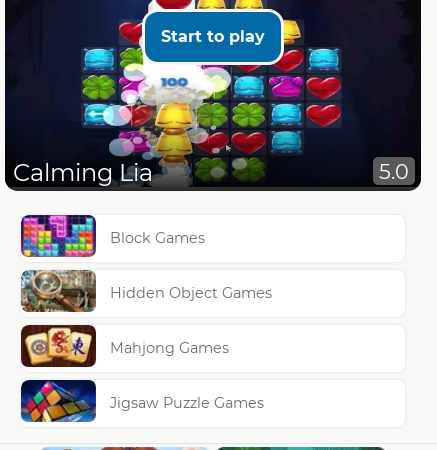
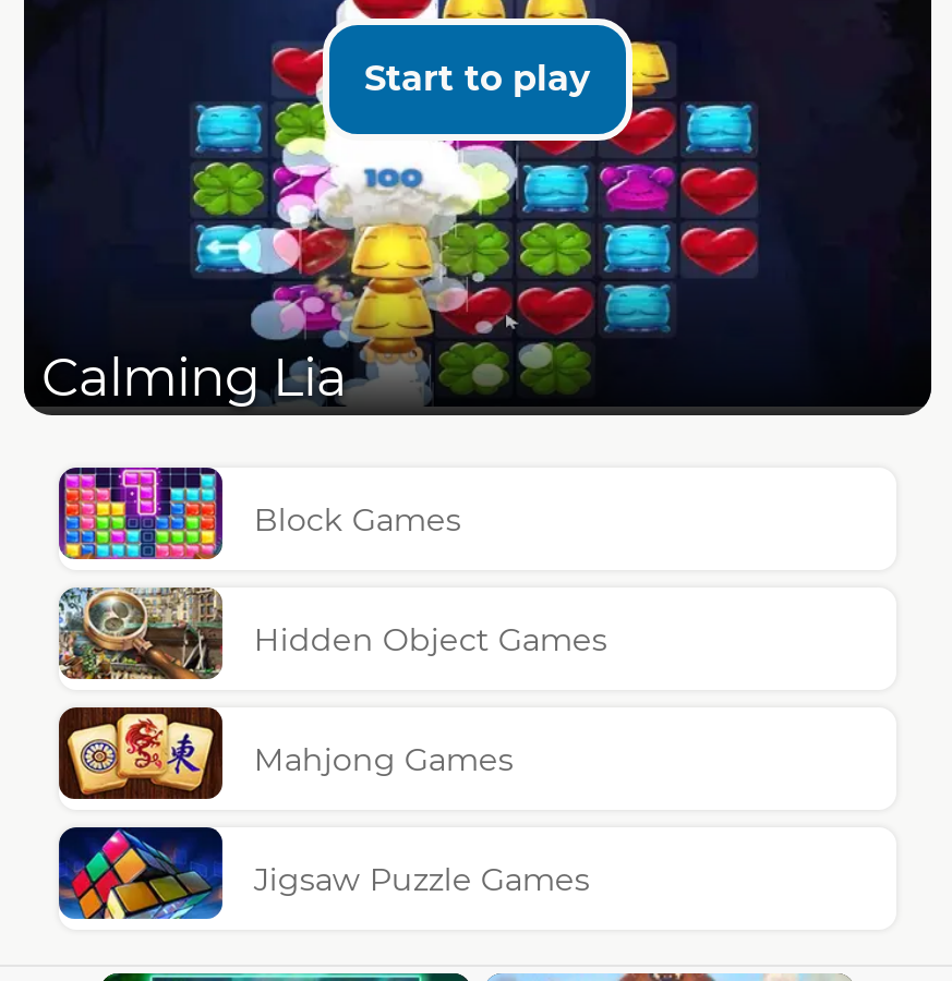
[379,159,409,184] 5.0 -> none

